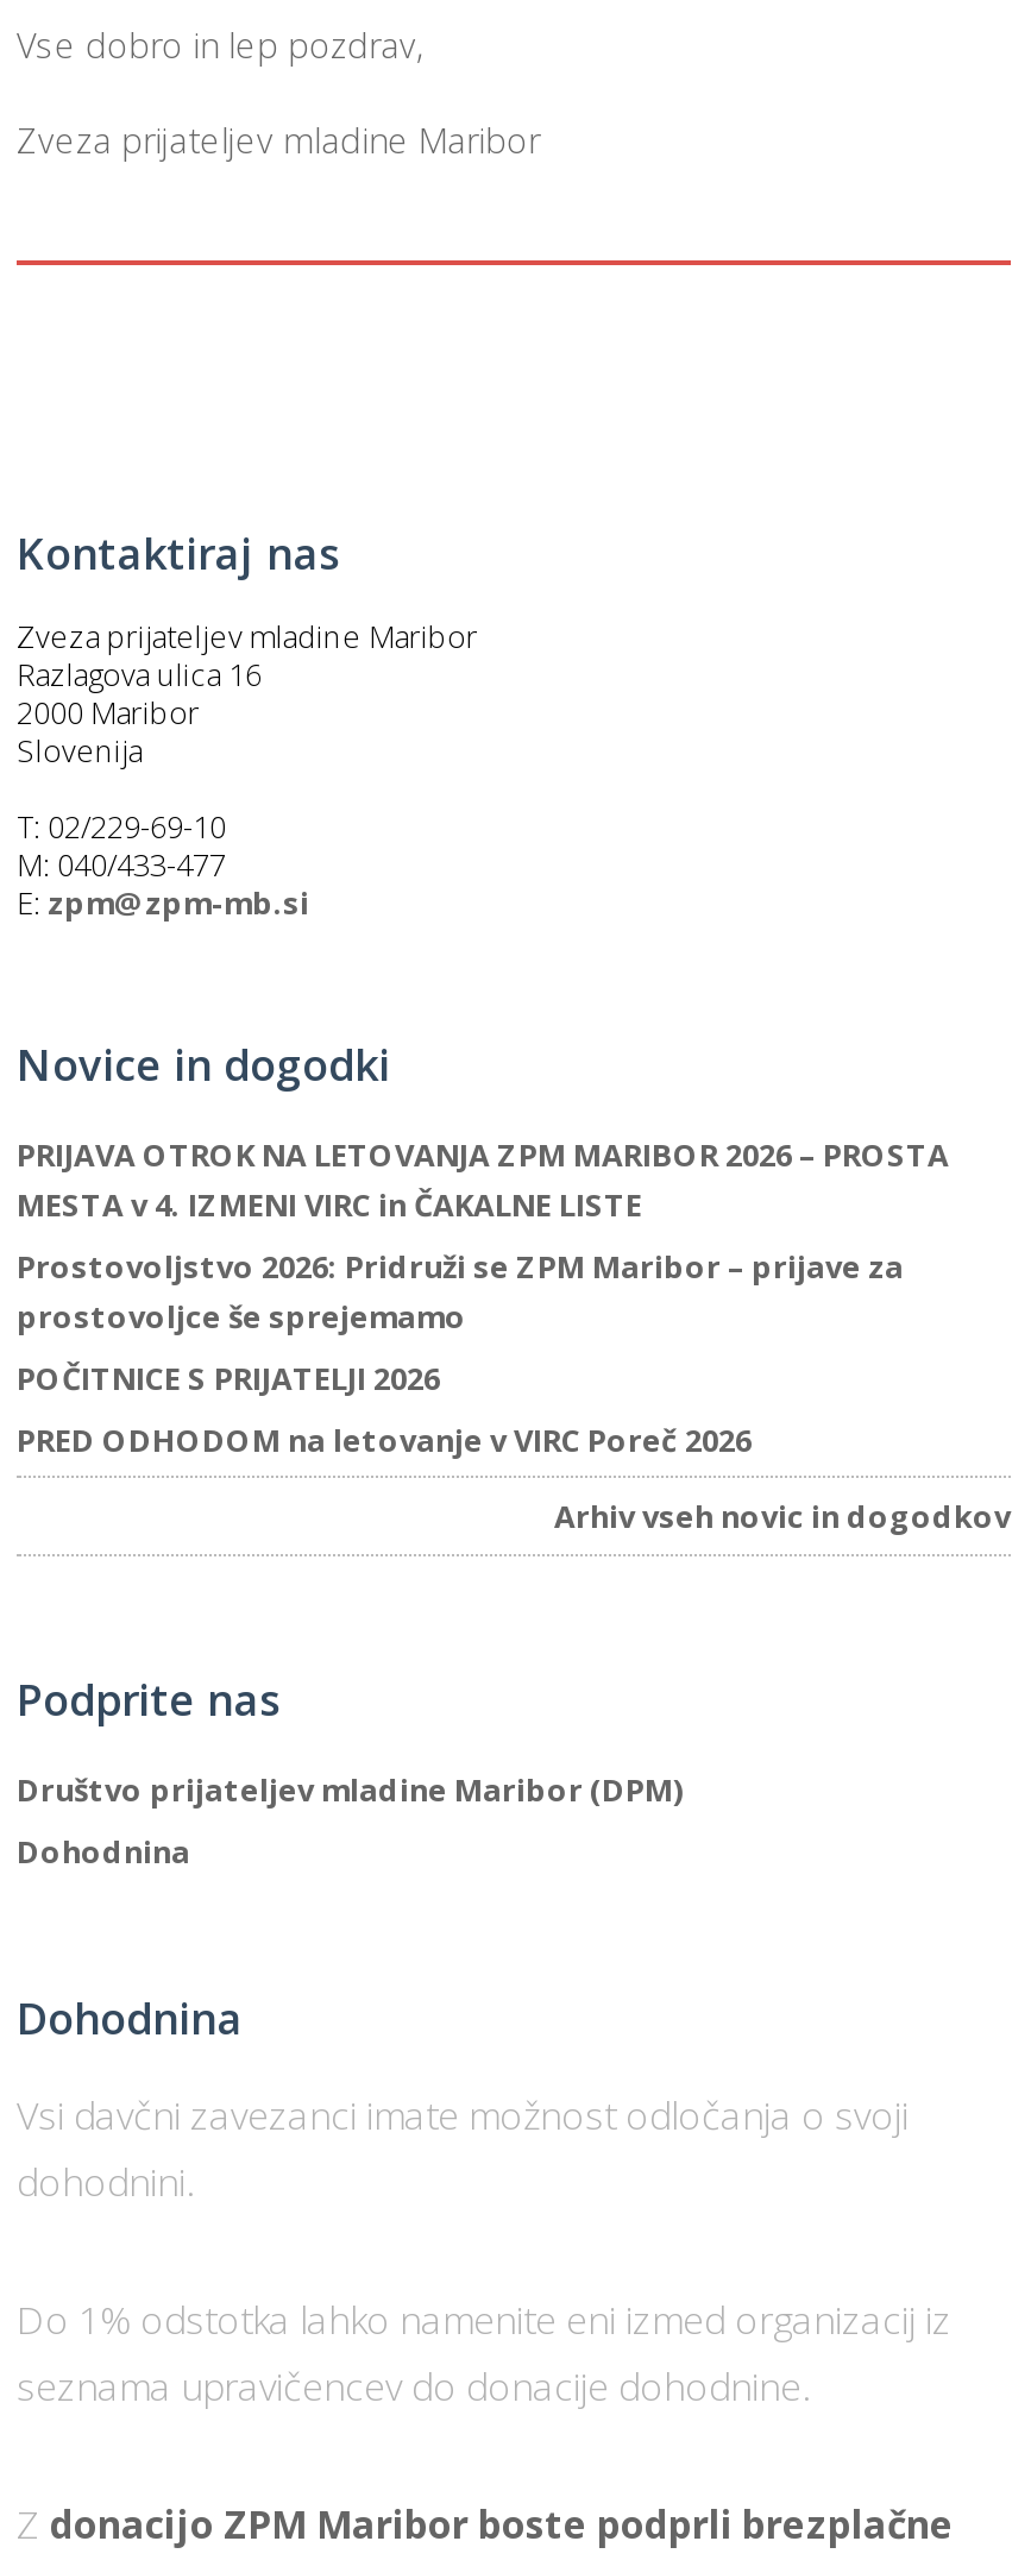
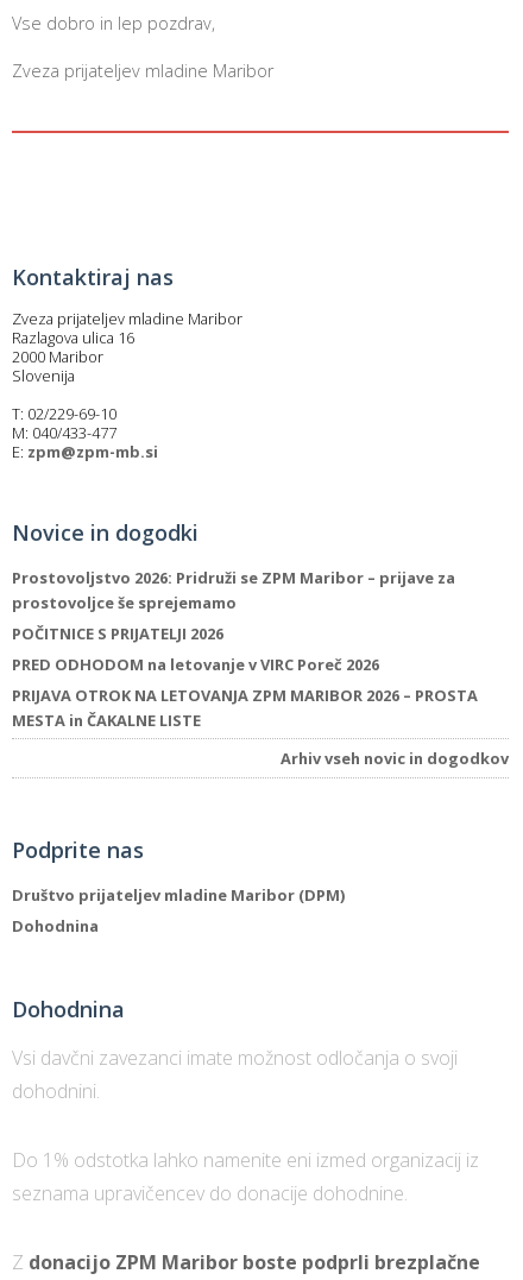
moved [17,1133,949,1175] -> [12,684,478,706]: PRIJAVA OTROK NA LETOVANJA ZPM MARIBOR 2026 – PROSTA
[17,1183,642,1225] MESTA v 4. IZMENI VIRC in ČAKALNE LISTE -> none
moved [17,1244,904,1461] -> [12,567,455,675]: Prostovoljstvo 2026: Pridruži se ZPM Maribor – prijave za | prostovoljce še sprejemamo | POČITNICE S PRIJATELJI 2026 | PRED ODHODOM na letovanje v VIRC Poreč 2026
none -> [12,709,201,731] MESTA in ČAKALNE LISTE

